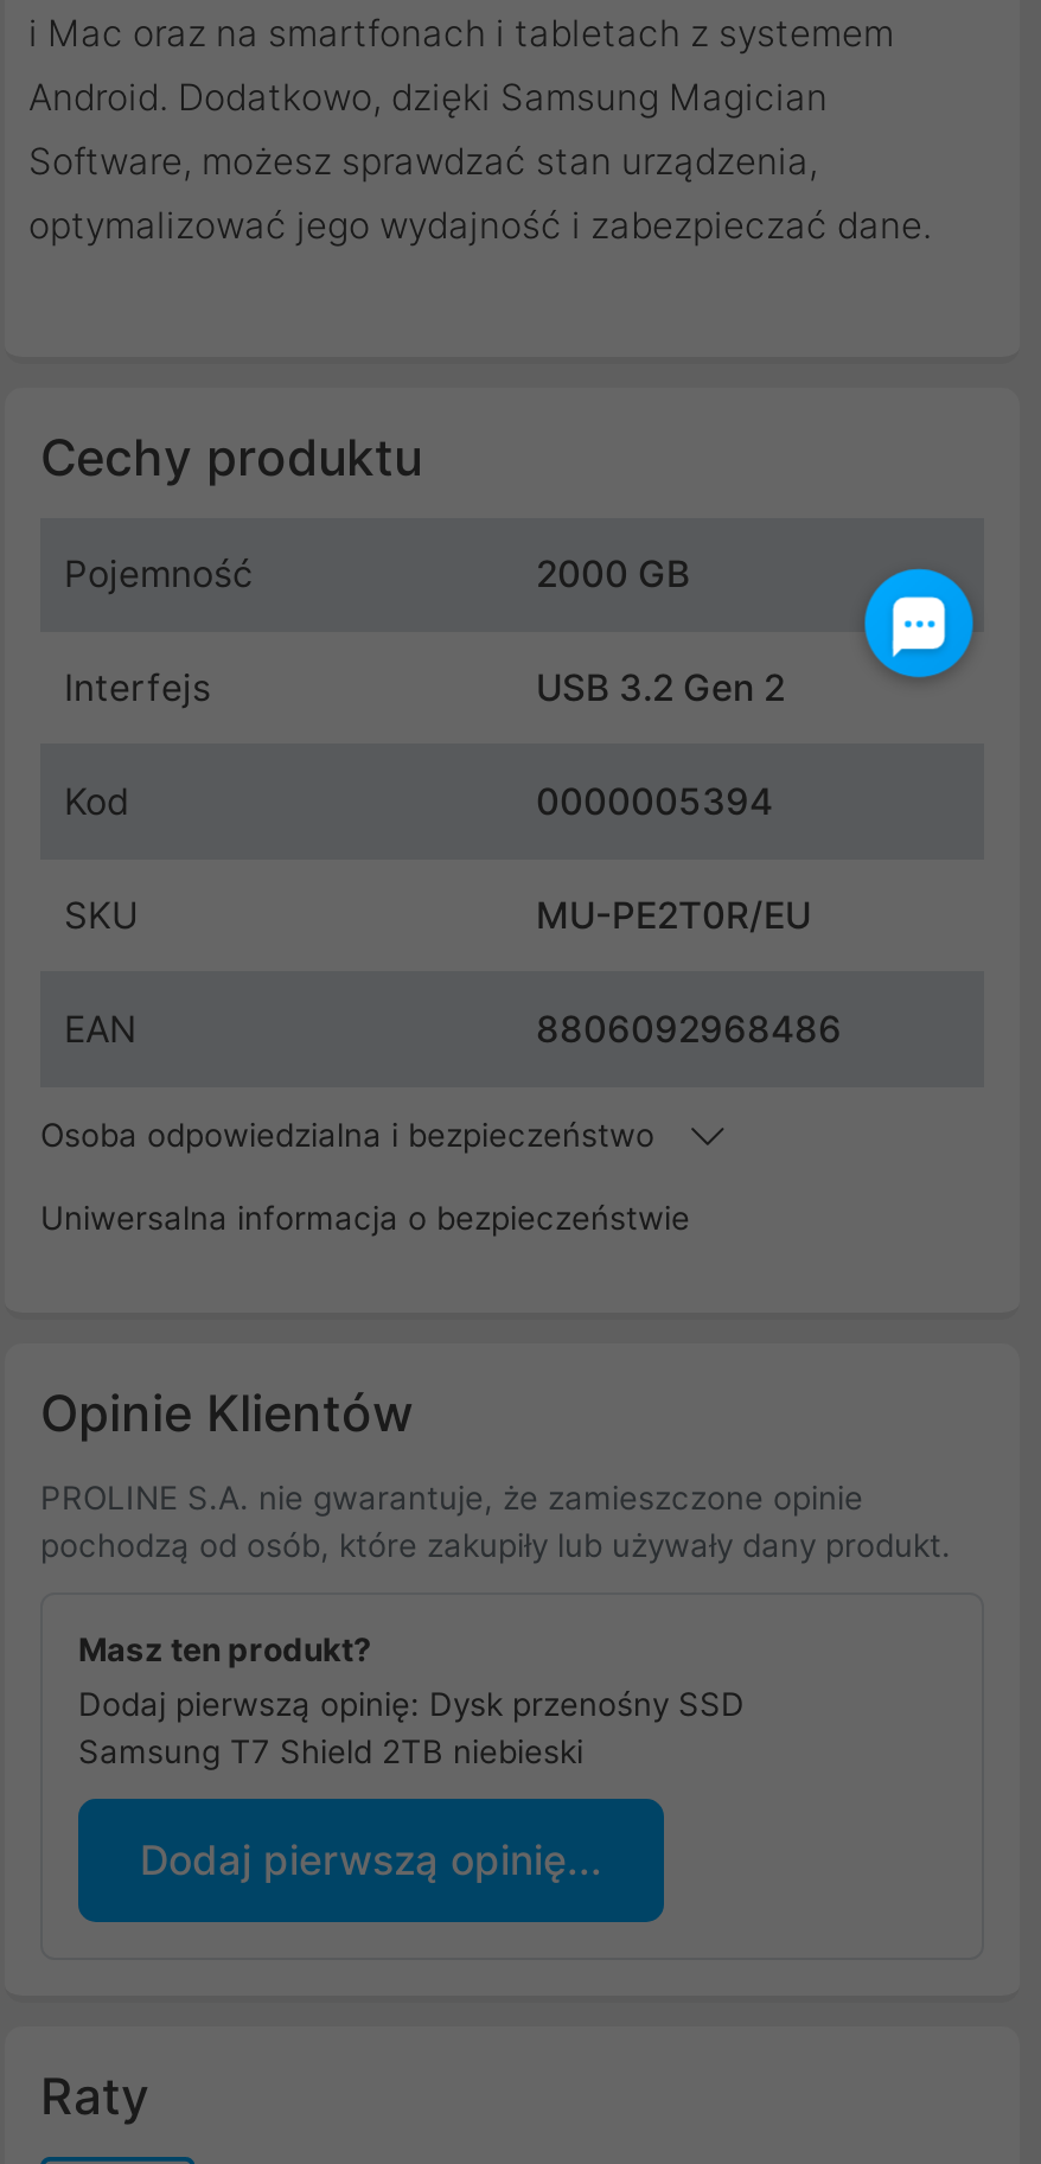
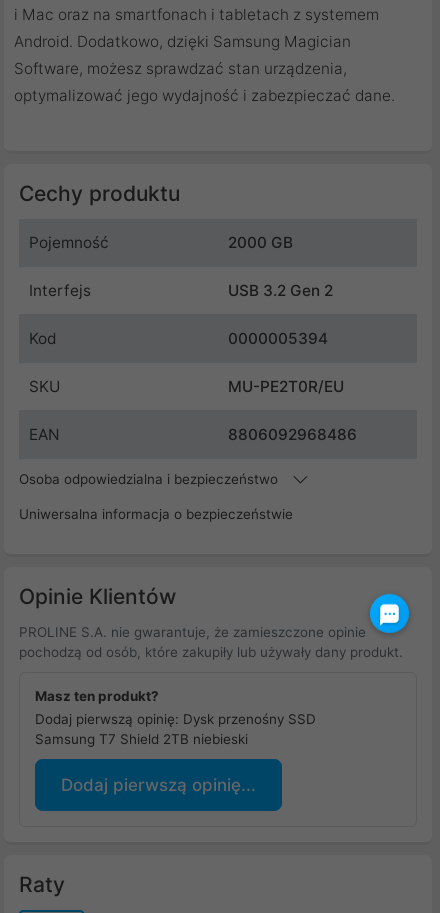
[861,566,977,684] [image] -> none
none -> [368,593,411,635] [image]

